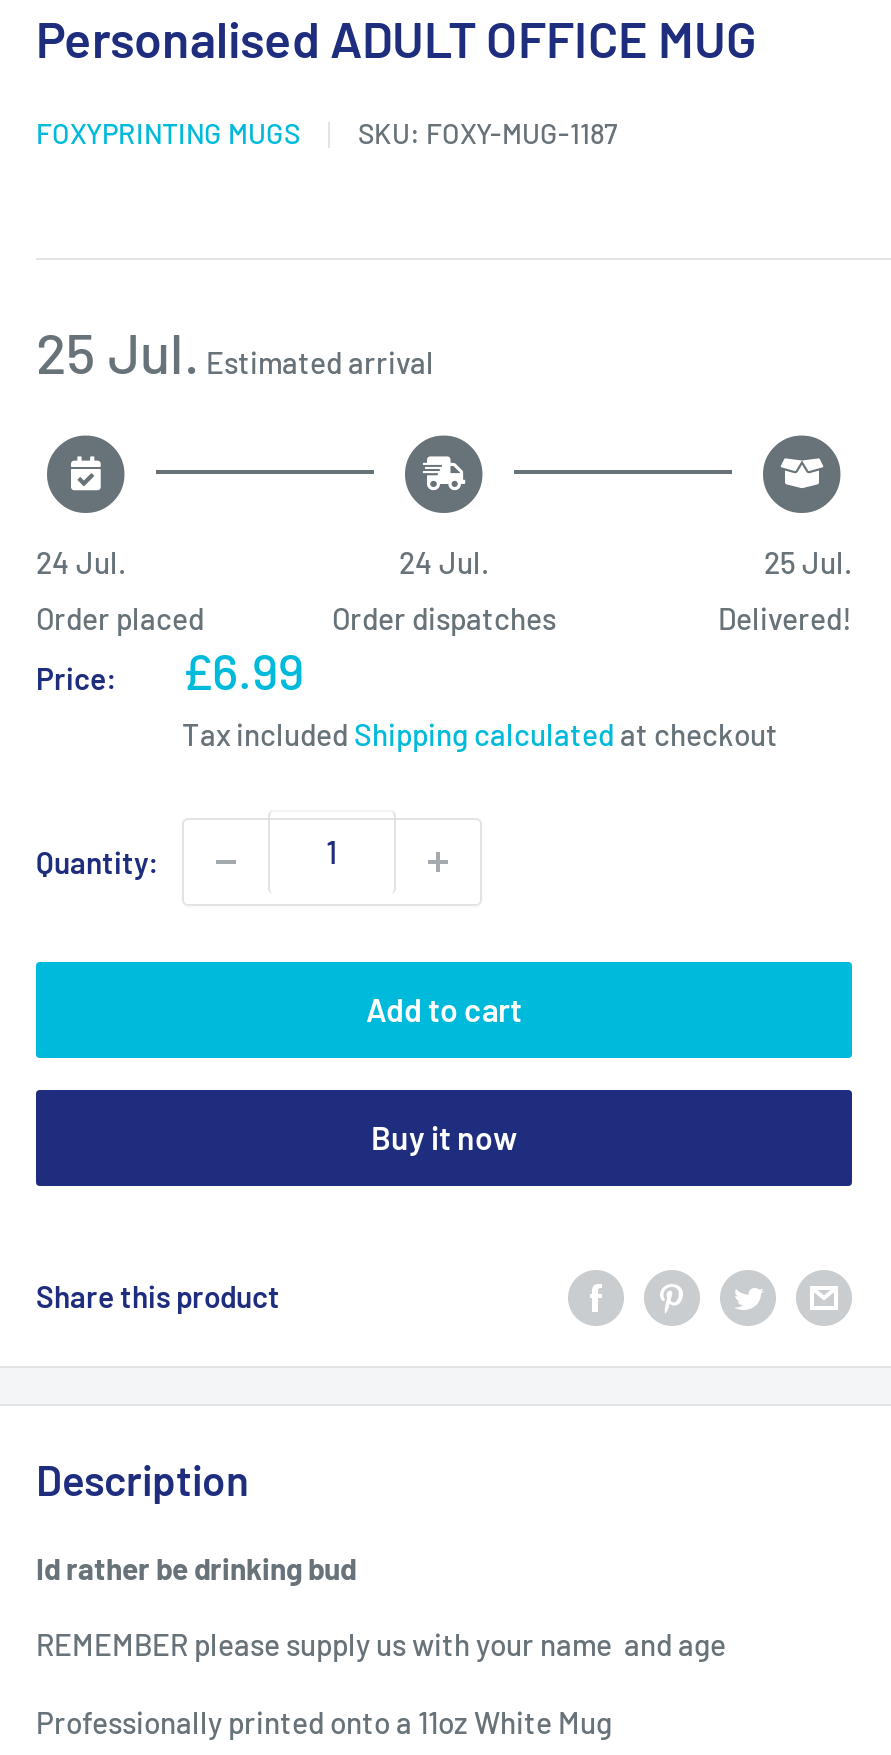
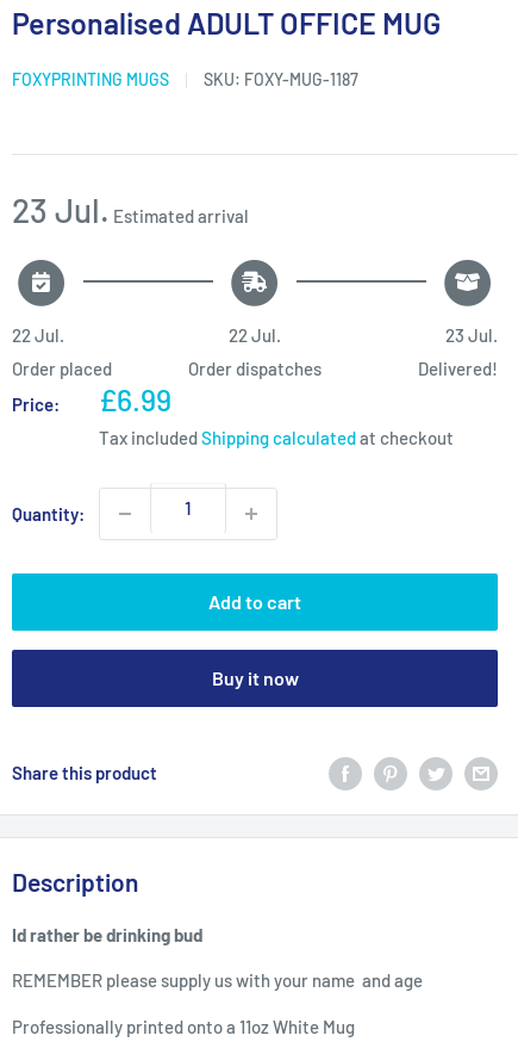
[36,318,434,386] 25 Jul. Estimated arrival -> [12,189,249,230] 23 Jul. Estimated arrival
[36,544,126,580] 24 Jul. -> [12,324,64,346] 22 Jul.
[399,544,489,580] 24 Jul. -> [229,324,281,346] 22 Jul.
[764,544,852,580] 25 Jul. -> [445,324,498,346] 23 Jul.

